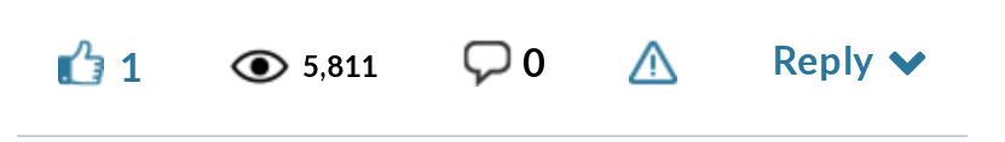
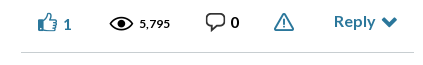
[303,47,378,84] 5,811 -> [139,16,170,31] 5,795

